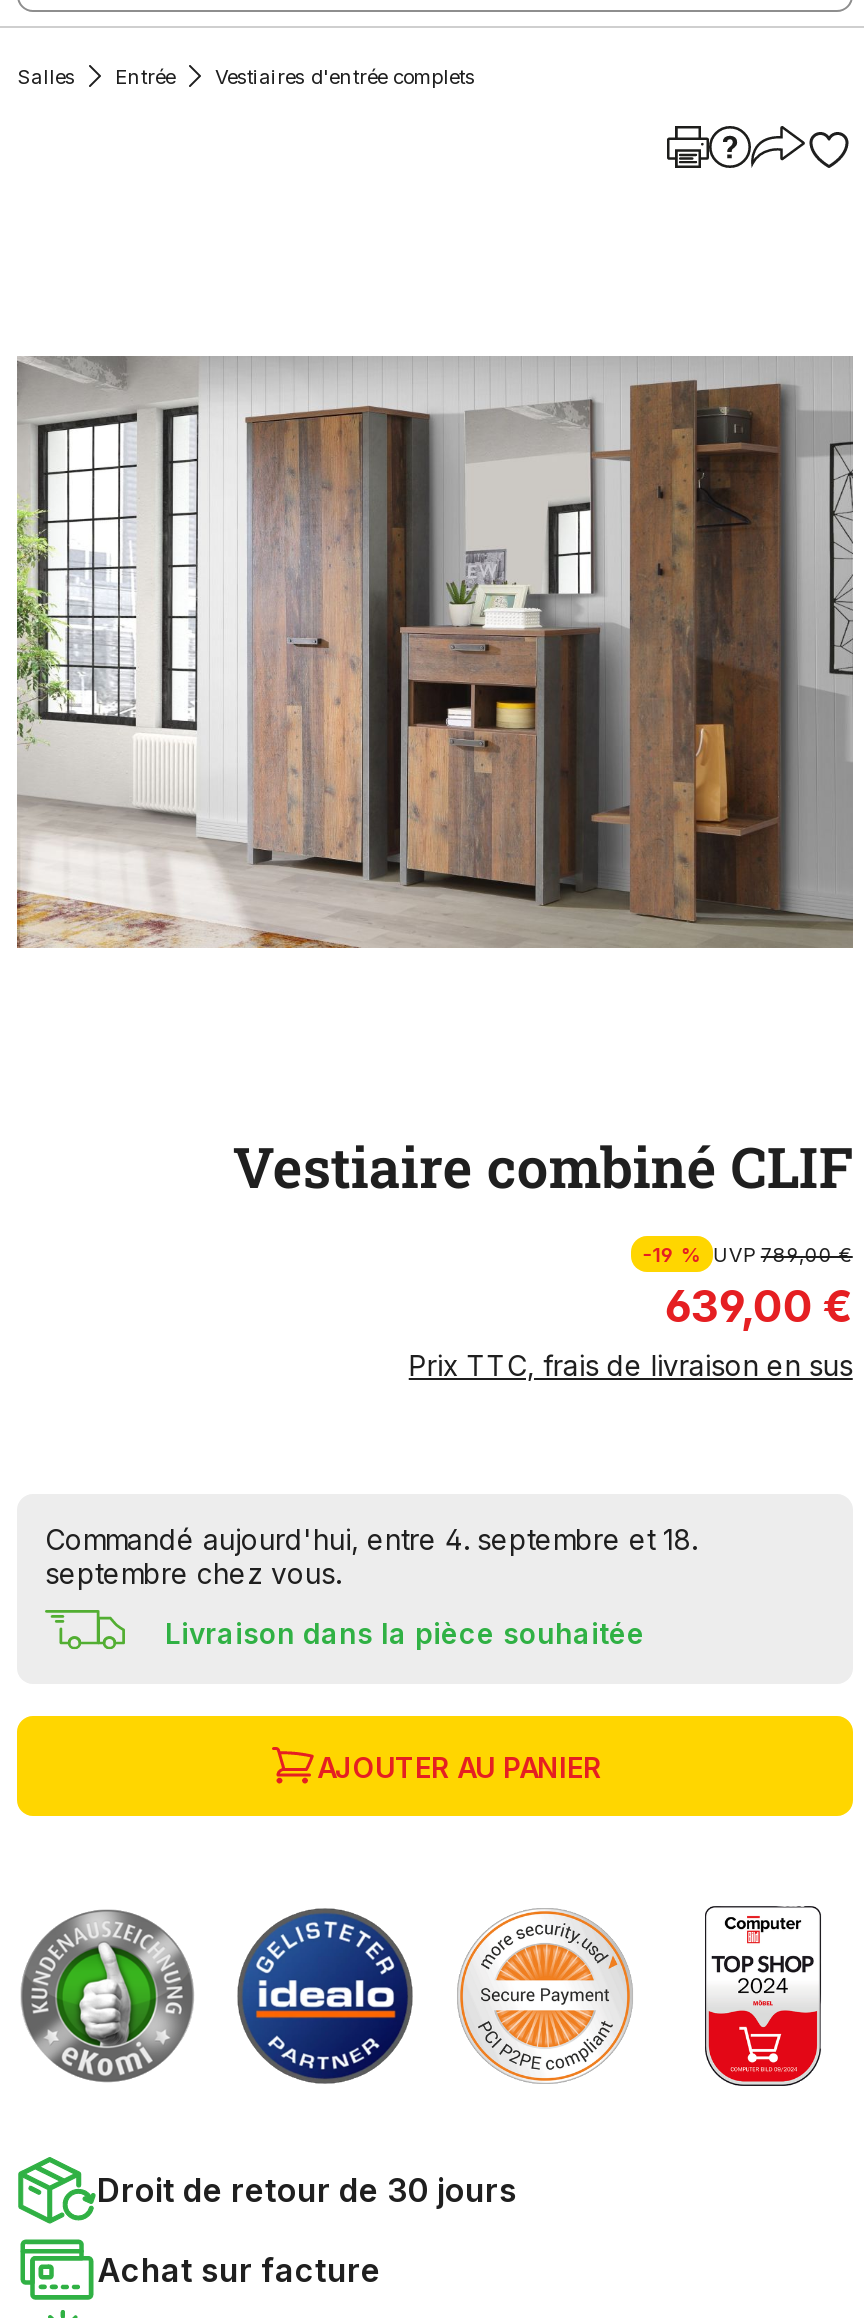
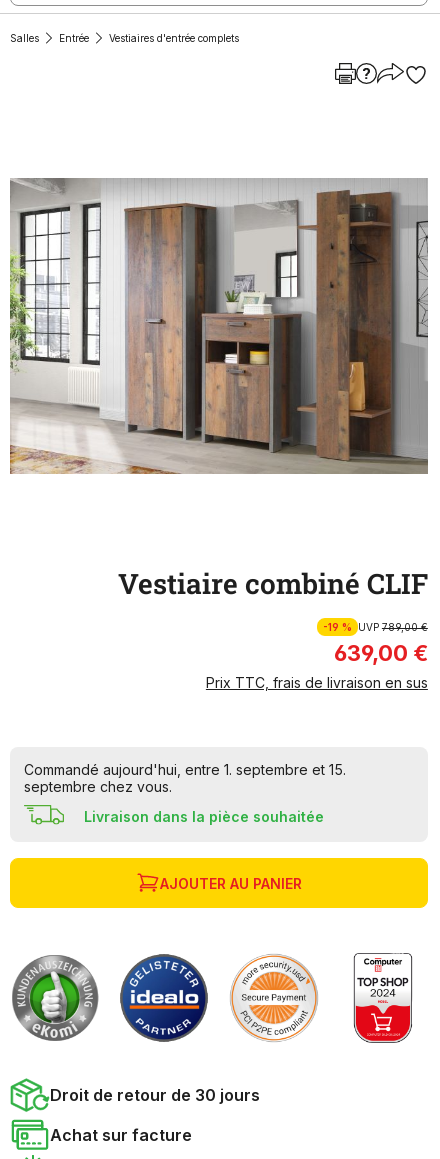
[45,1522,697,1556] Commandé aujourd'hui, entre 4. septembre et 18. -> [24,761,346,778] Commandé aujourd'hui, entre 1. septembre et 15.

